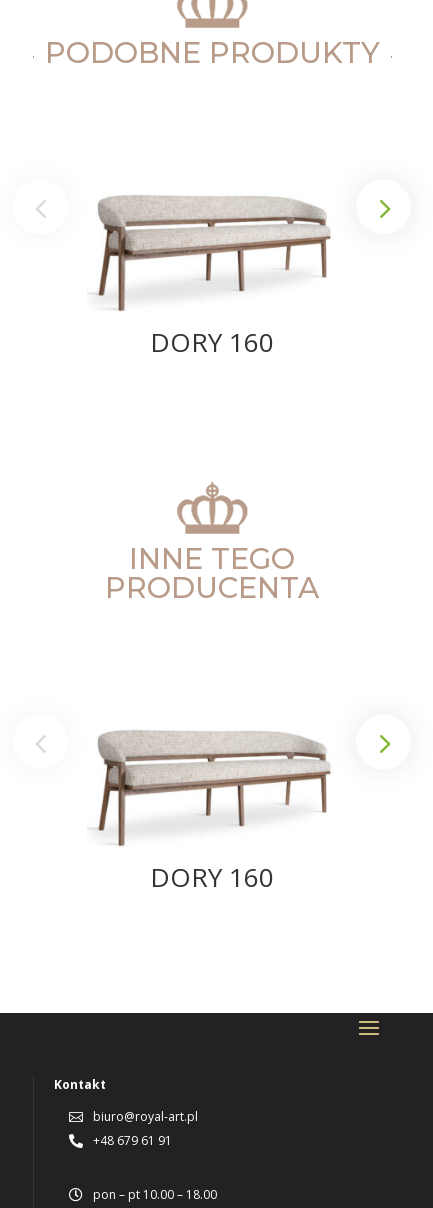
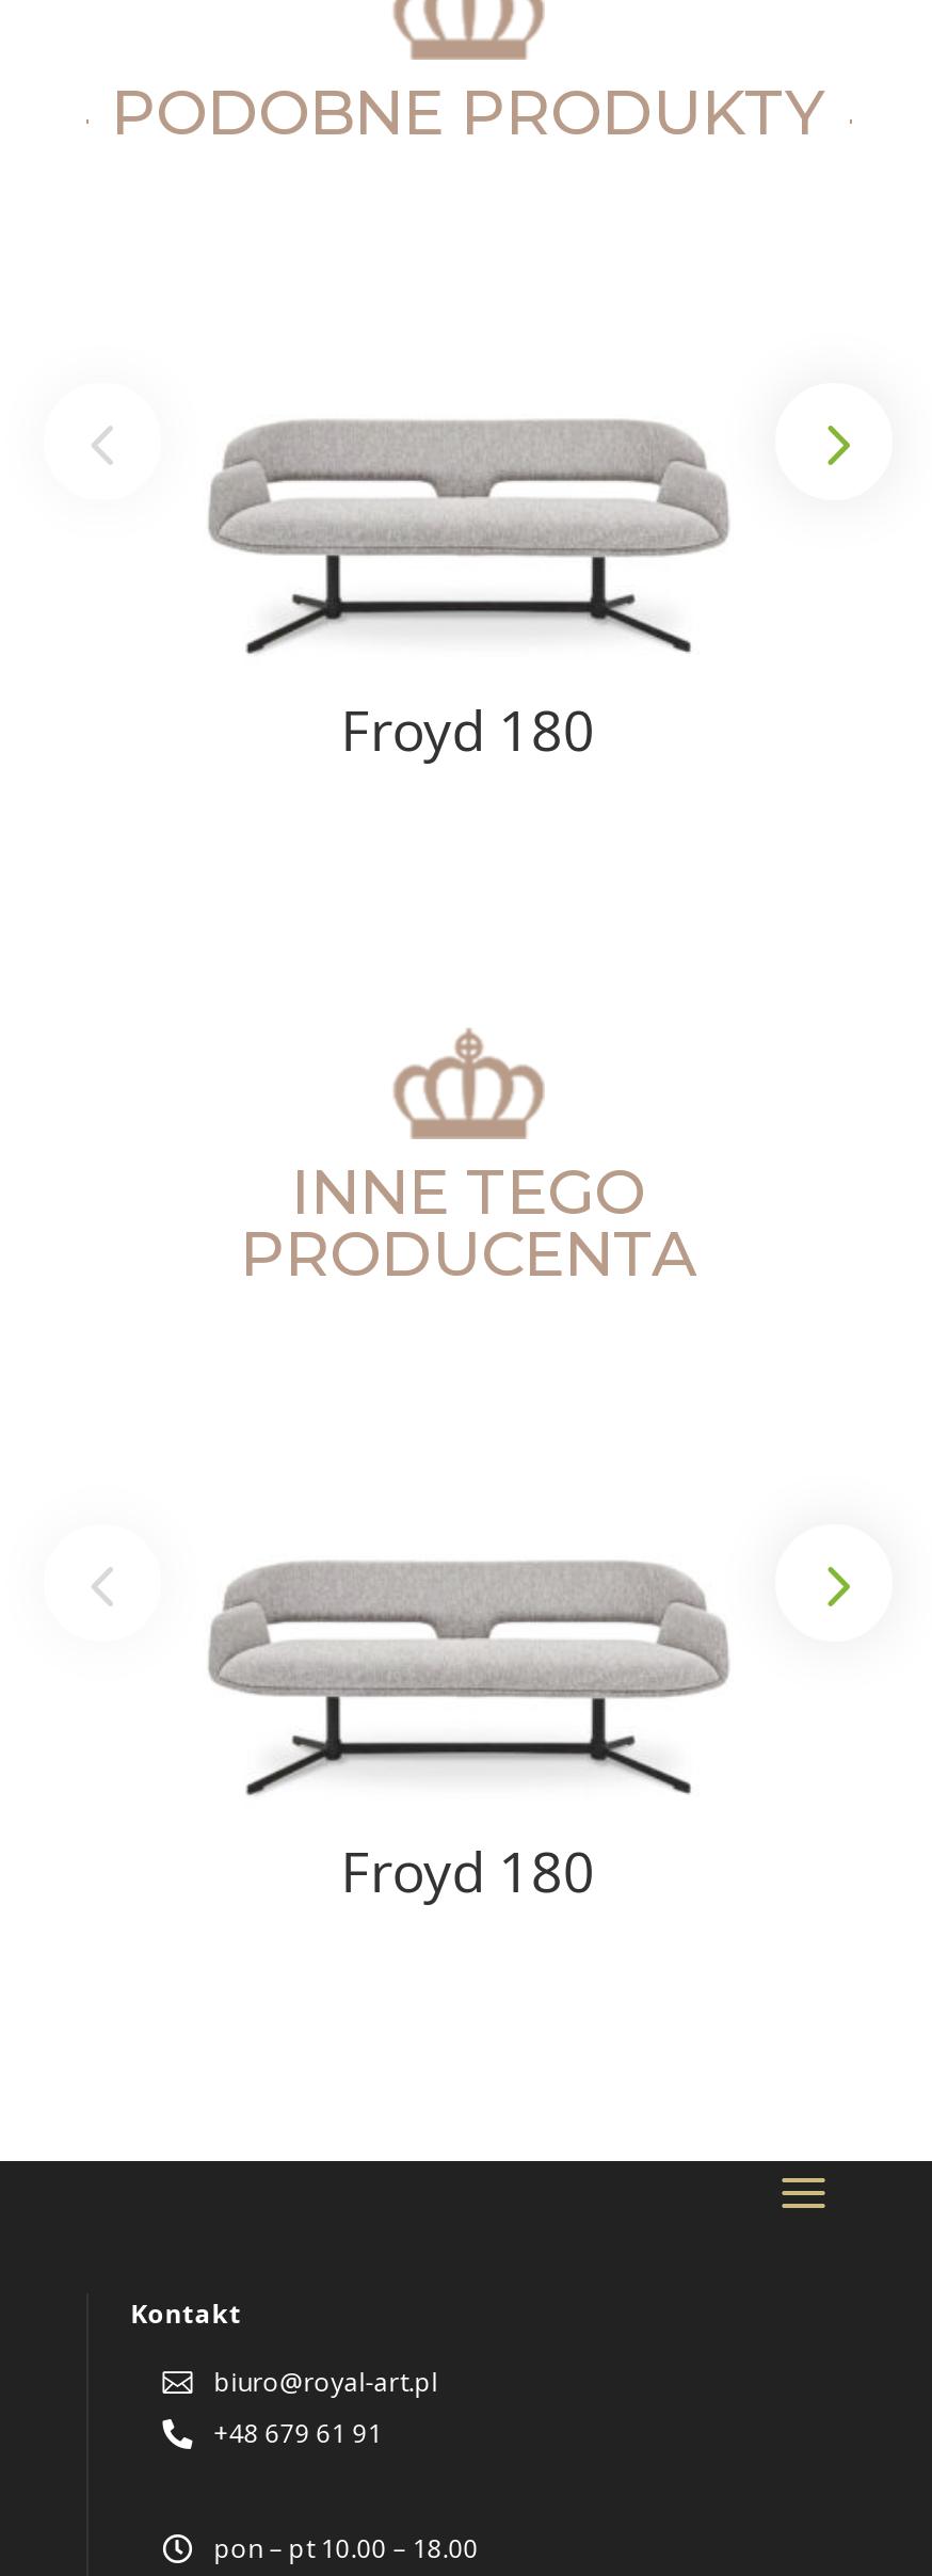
[91,195,334,360] [image] | DORY 160 -> [208,418,730,768] [image] | Froyd 180
[91,730,334,895] [image] | DORY 160 -> [208,1559,730,1909] [image] | Froyd 180

